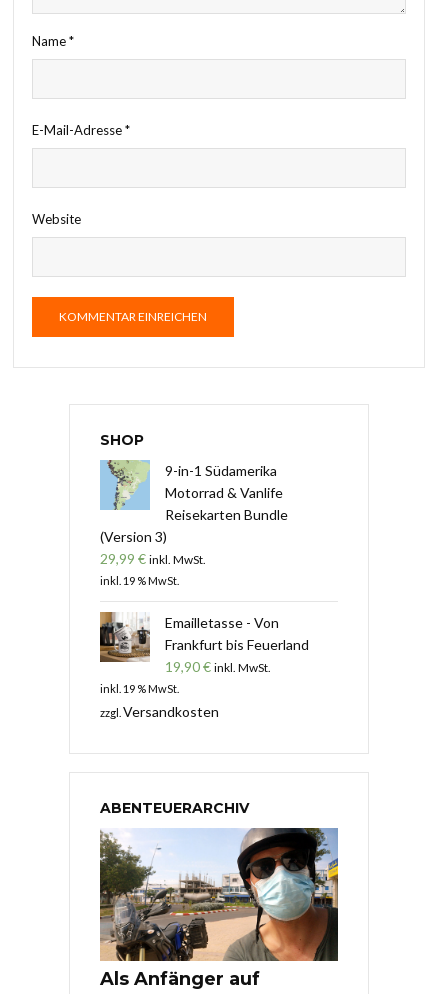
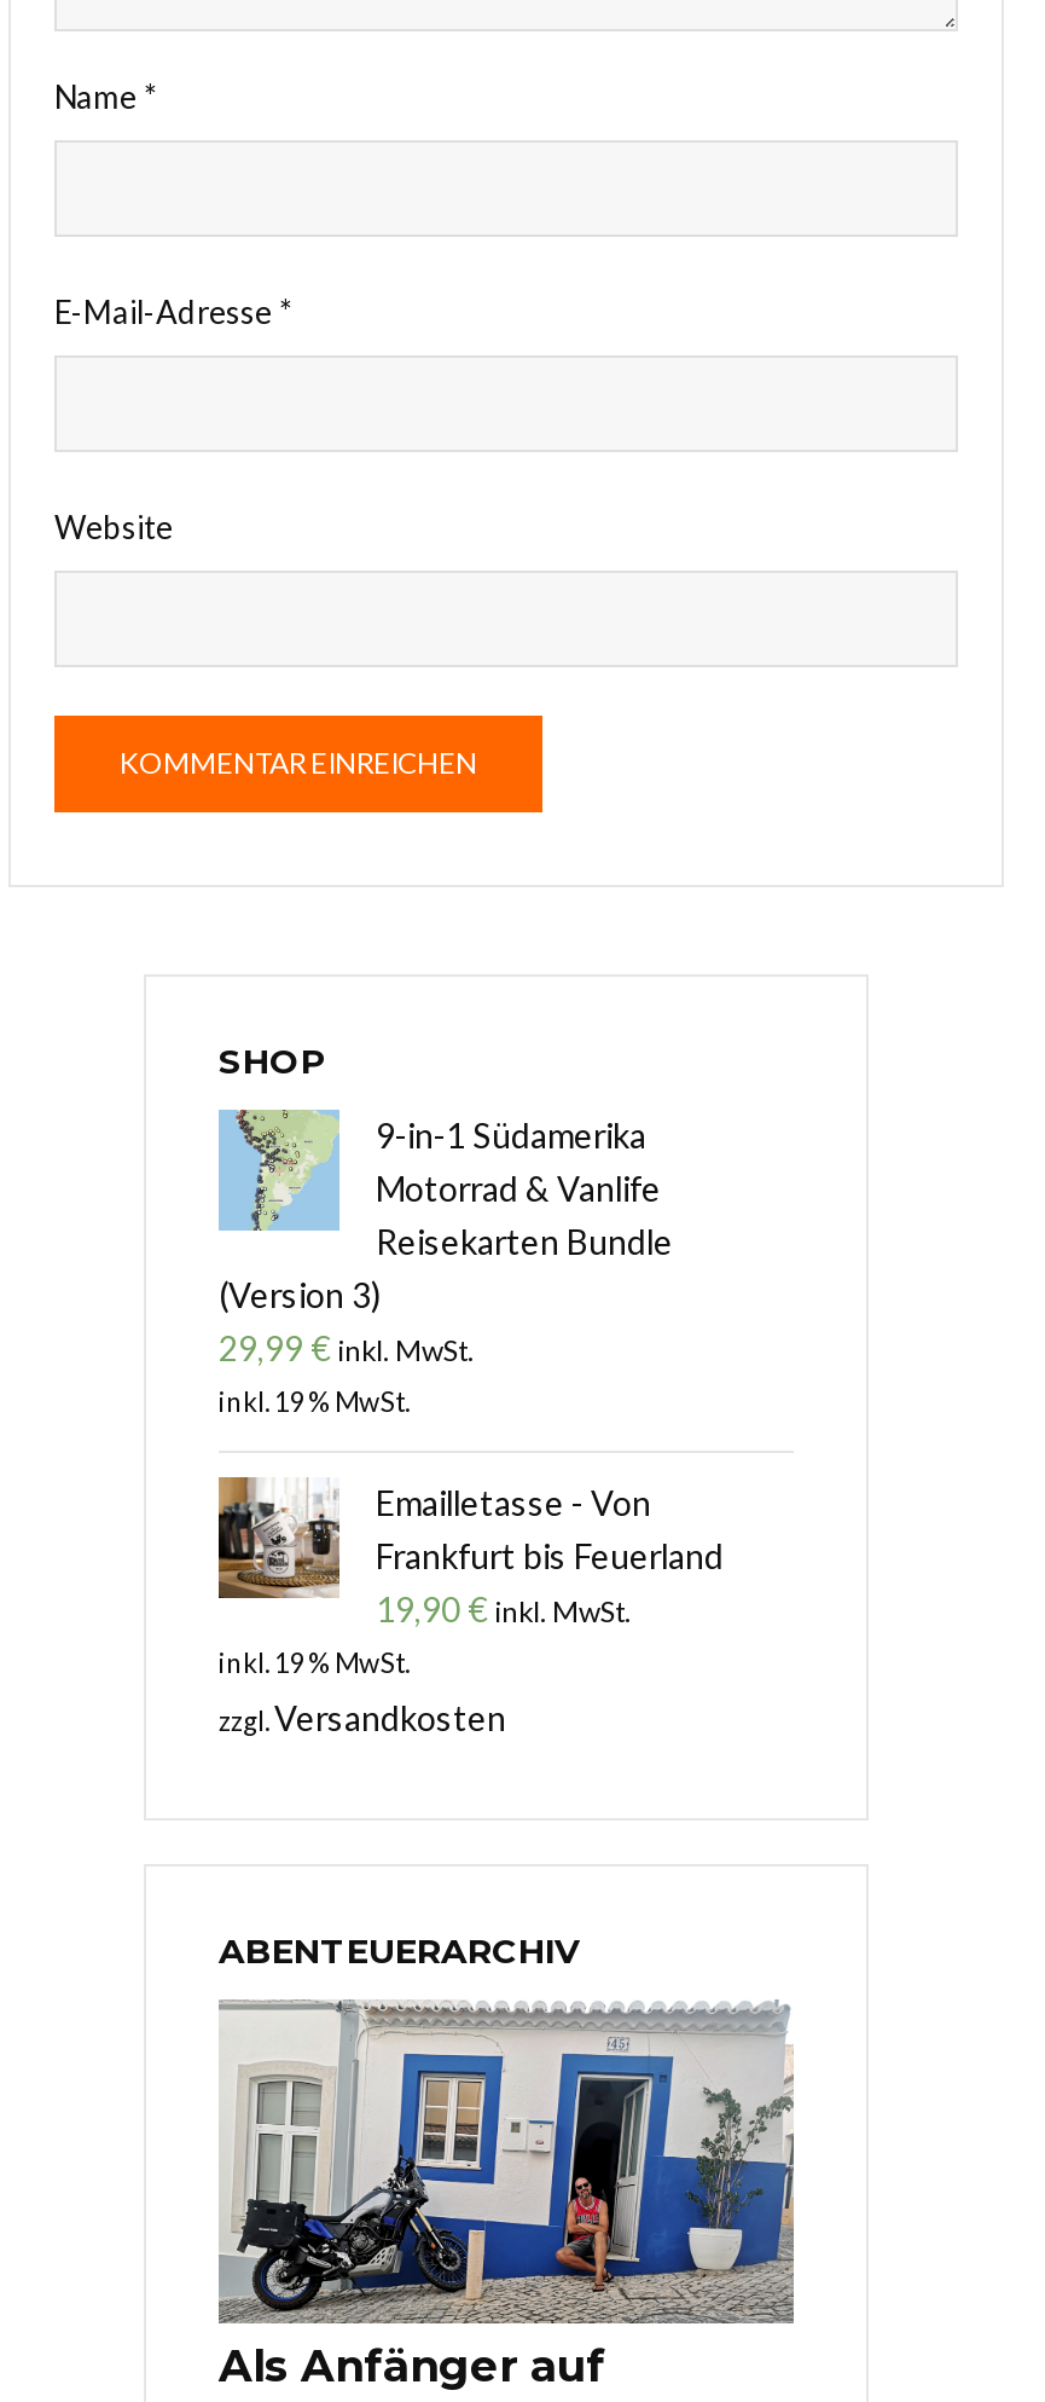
[99,827,339,962] [image] -> [219,1998,796,2325] [image]

